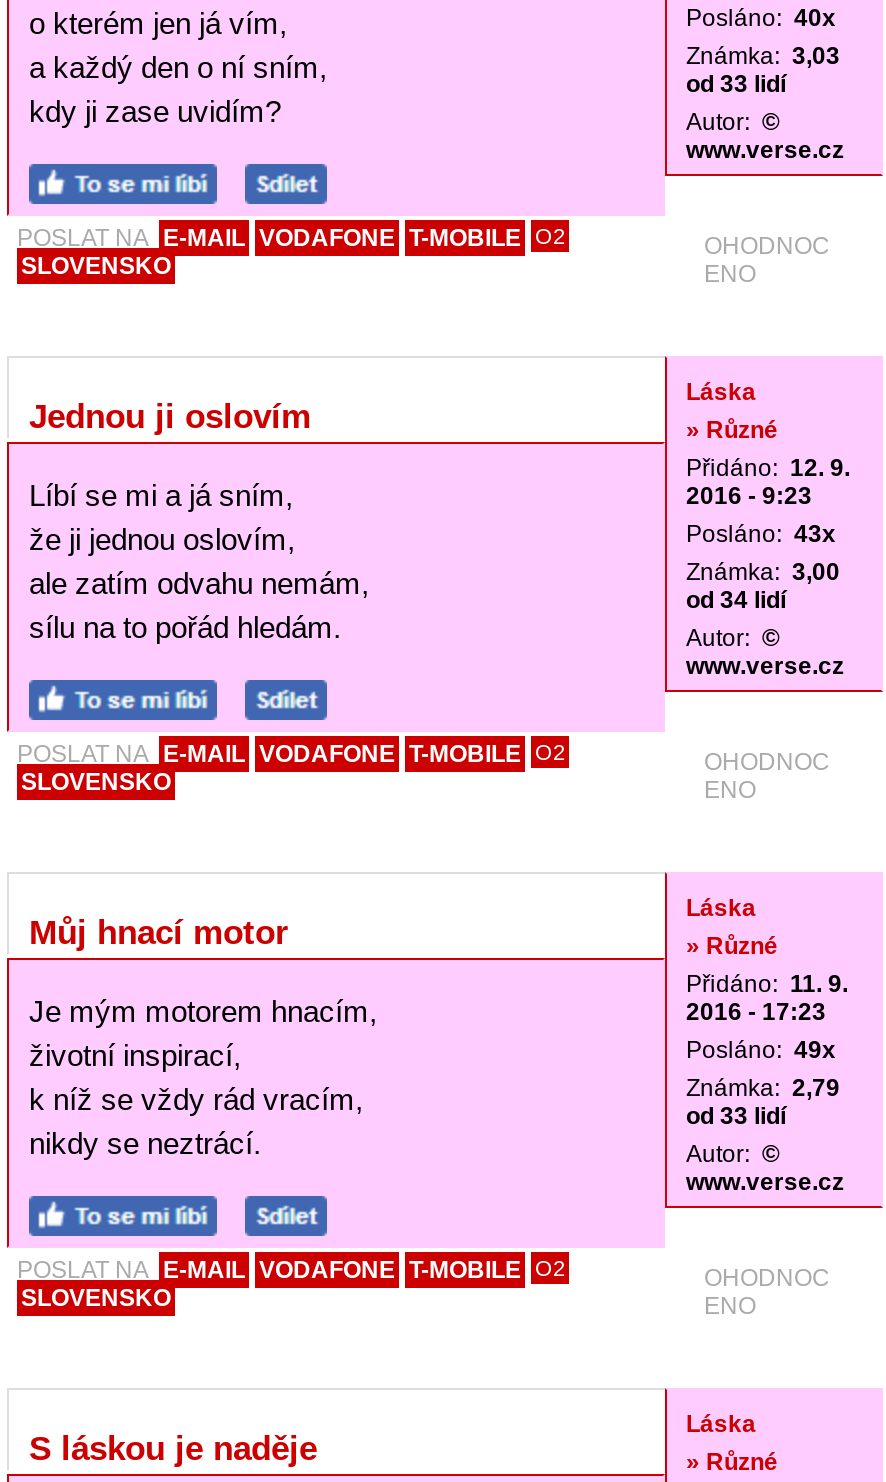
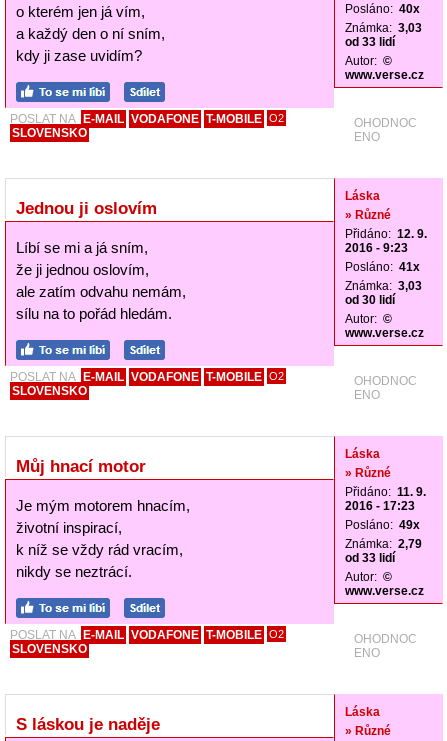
[686,520,836,548] Posláno: 43x -> [344,260,419,274] Posláno: 41x
[686,558,840,586] Známka: 3,00 -> [344,279,421,293] Známka: 3,03
[686,586,786,614] od 34 lidí -> [344,293,394,307] od 30 lidí

